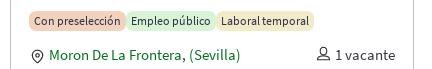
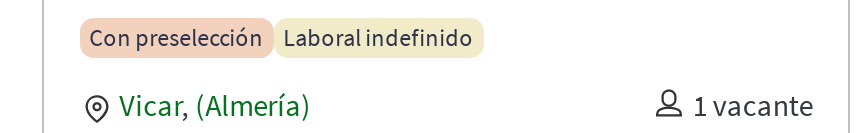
[131,13,309,28] Empleo público | Laboral temporal -> [283,23,473,53] Laboral indefinido
[49,45,241,64] Moron De La Frontera, (Sevilla) -> [119,87,311,125] Vicar, (Almería)

